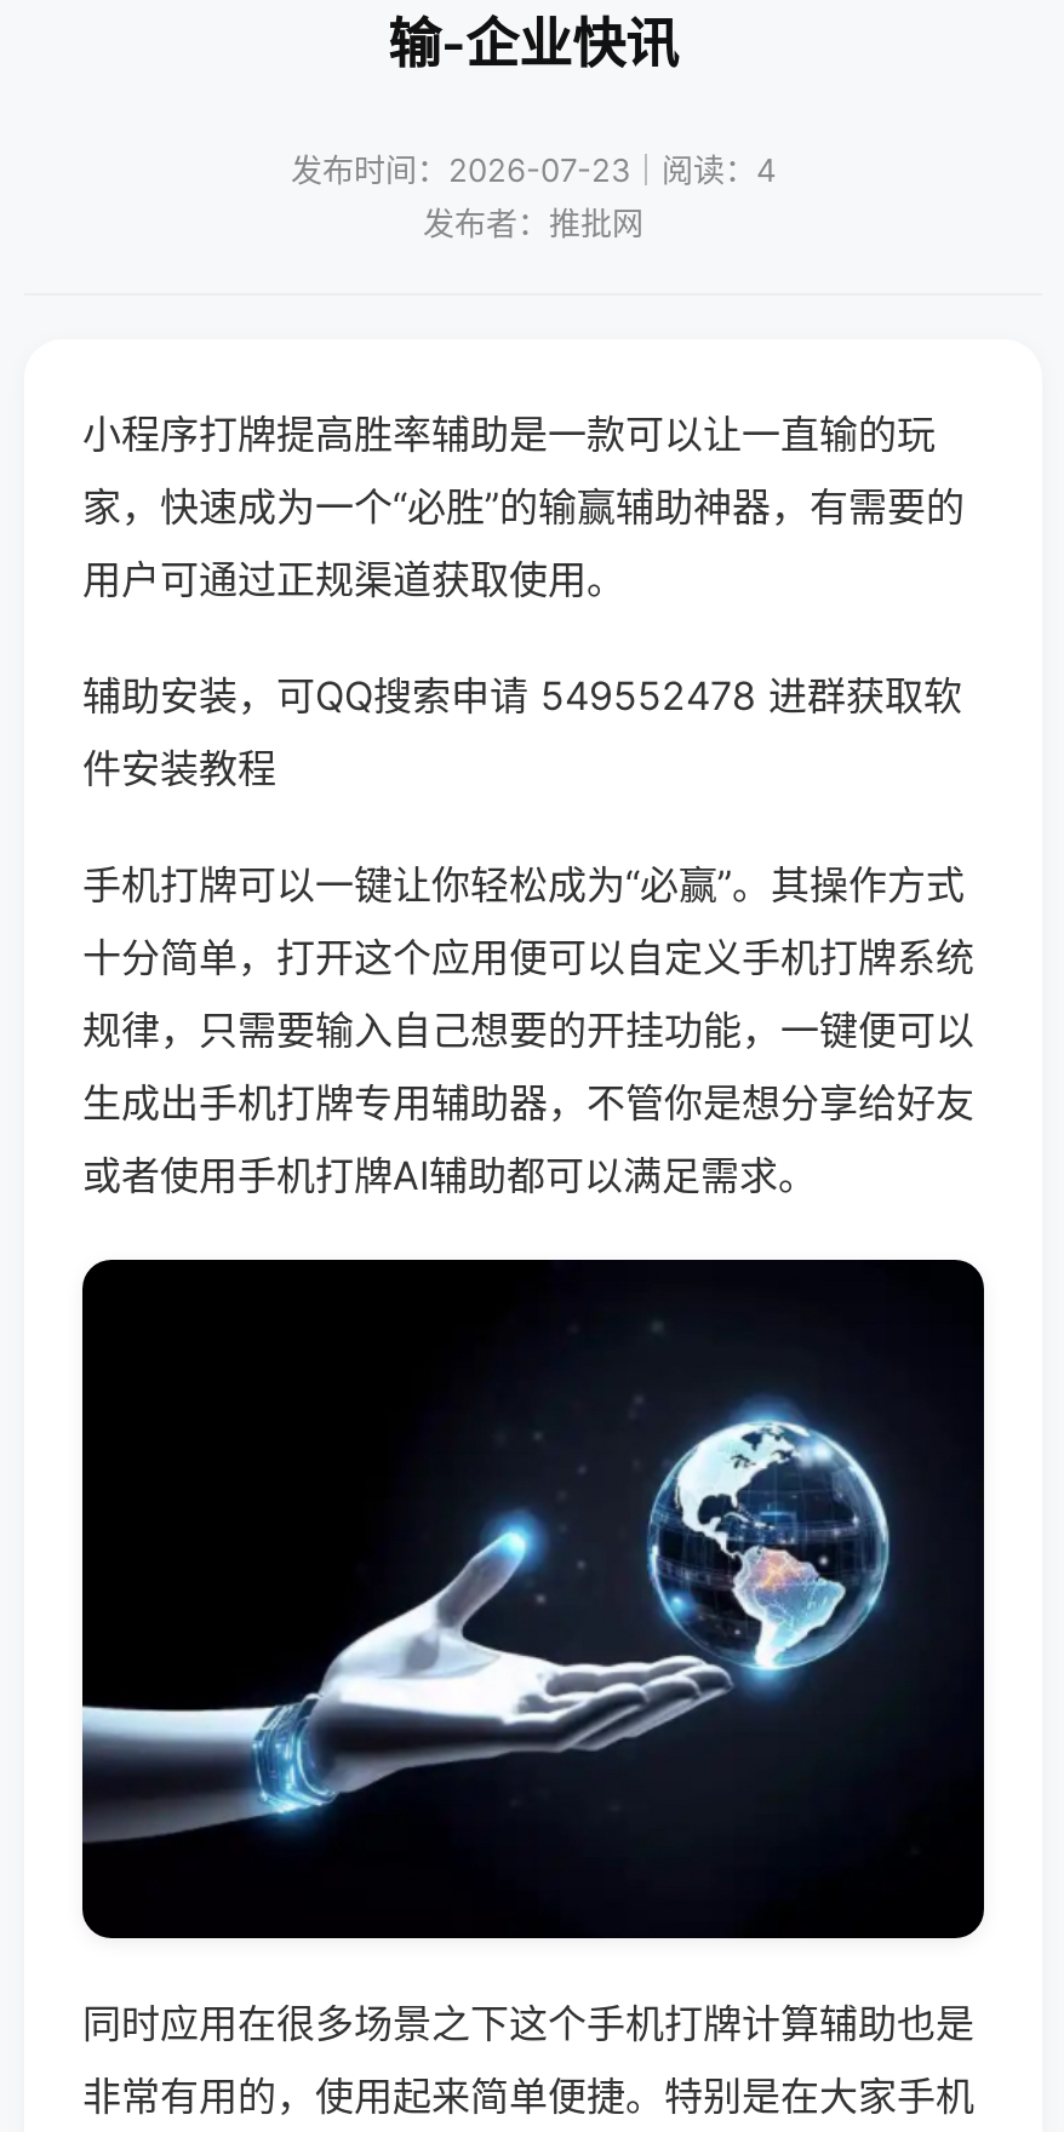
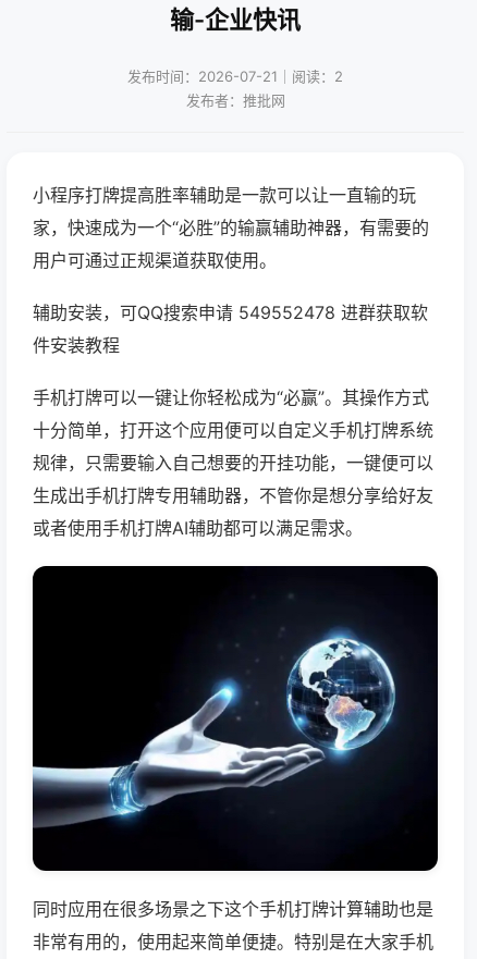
[291,150,776,189] 发布时间：2026-07-23｜阅读：4 -> [127,67,343,85] 发布时间：2026-07-21｜阅读：2

